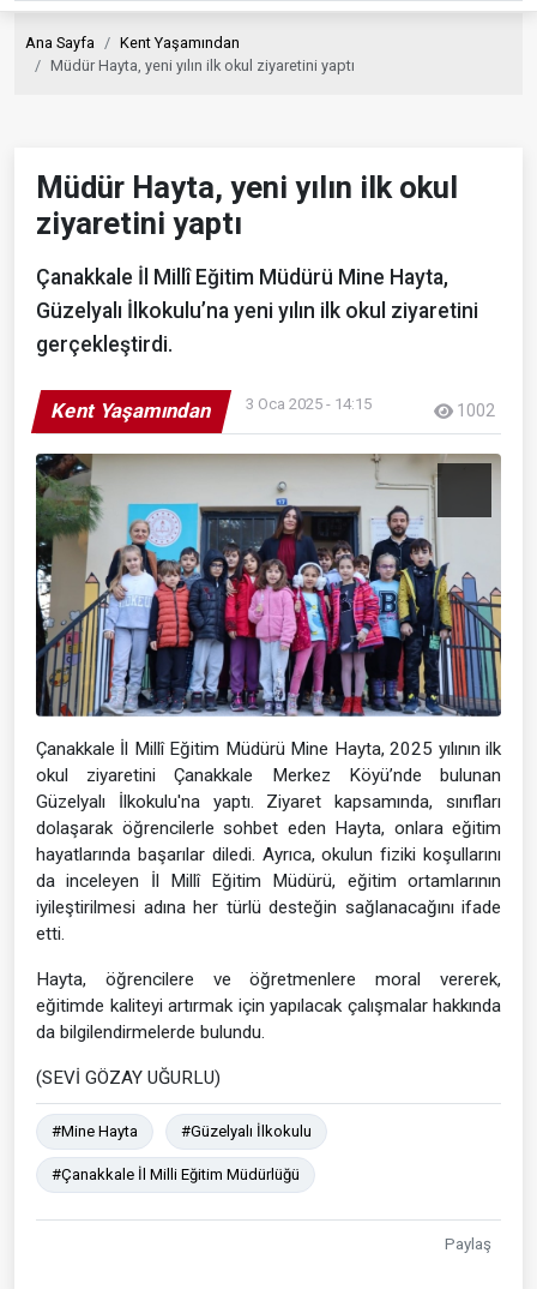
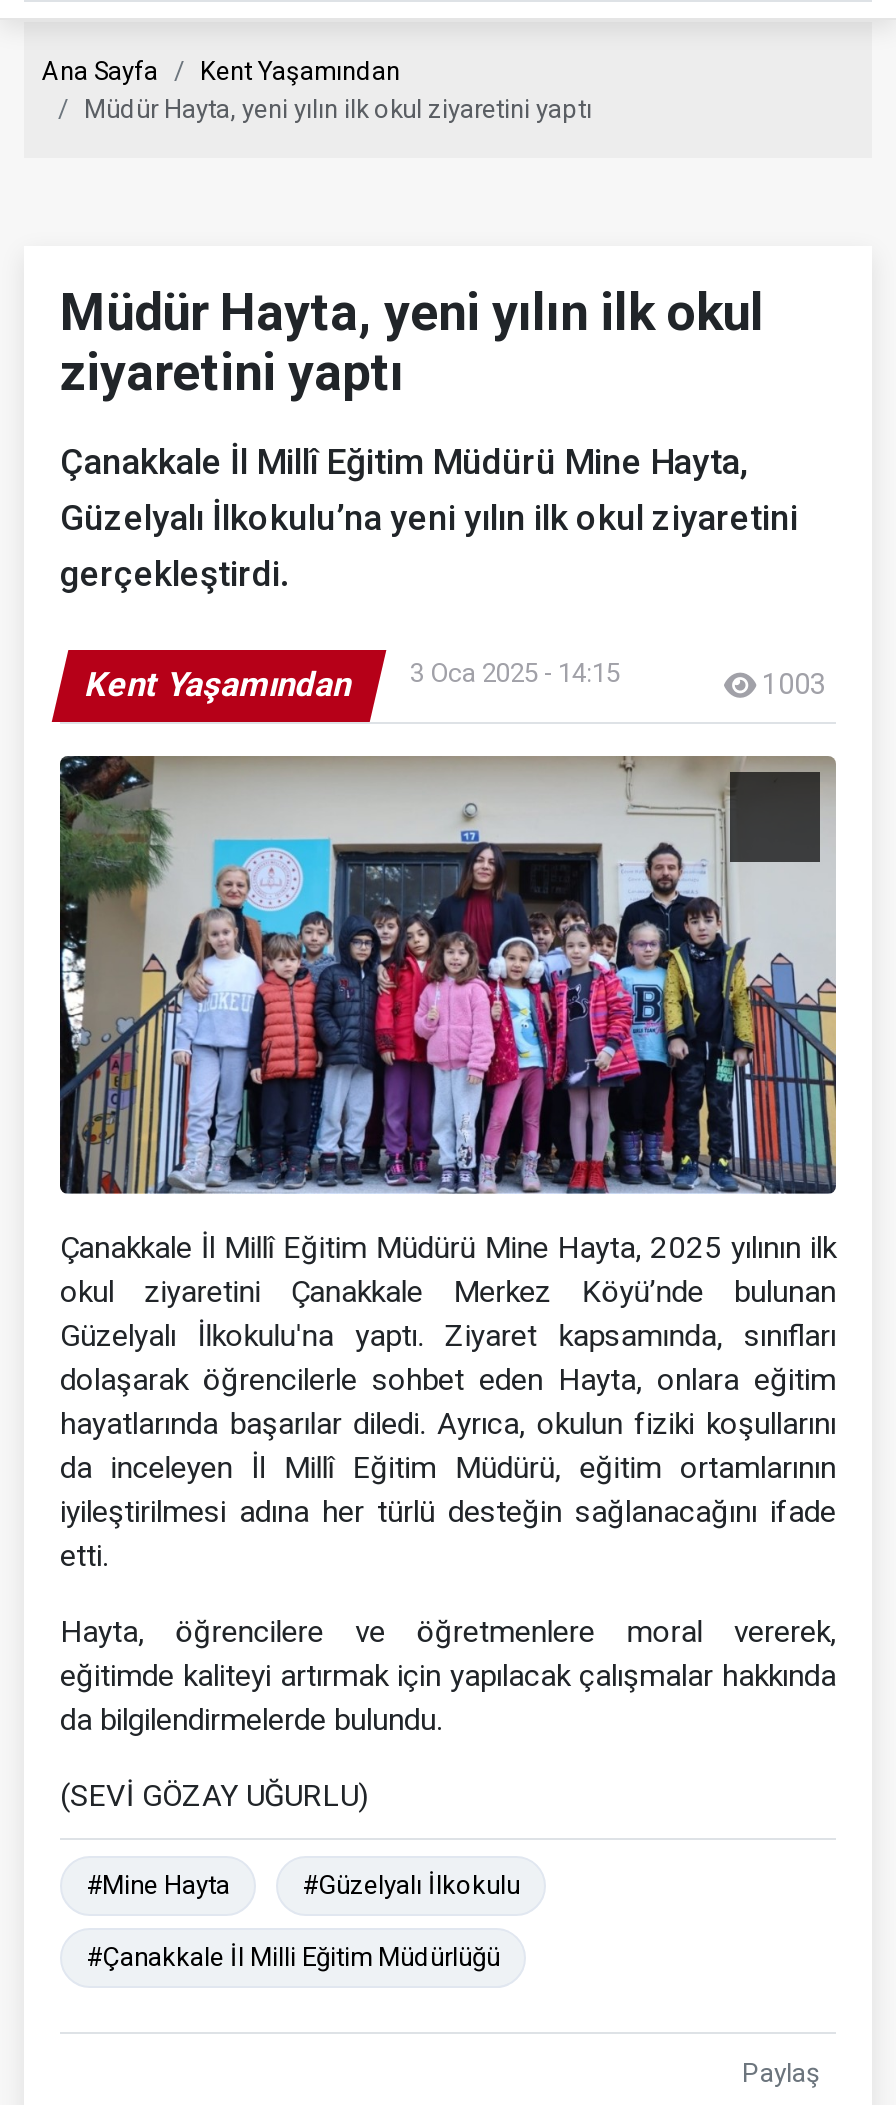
[457,401,495,421] 1002 -> [762,668,826,702] 1003

